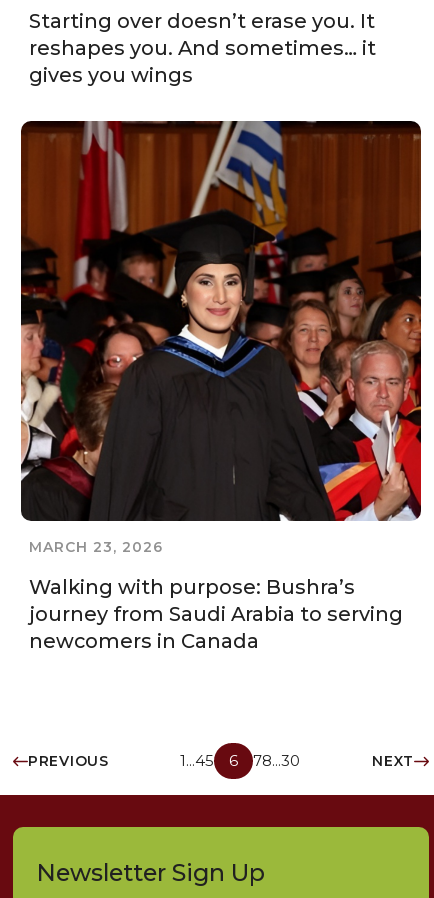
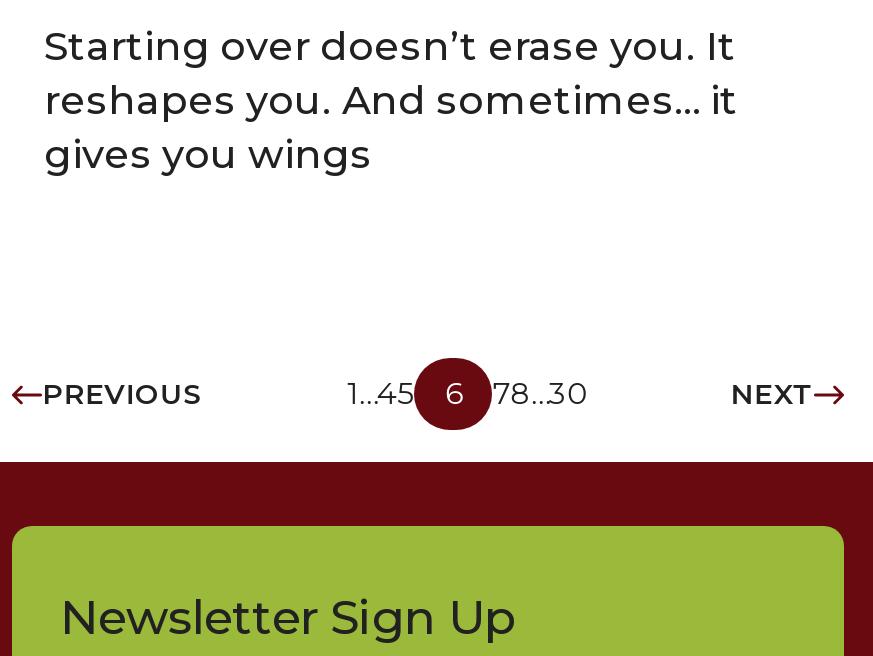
[20,120,422,653] [image] | MARCH 23, 2026 | Walking with purpose: Bushra’s | journey from Saudi Arabia to serving | newcomers in Canada -> none

